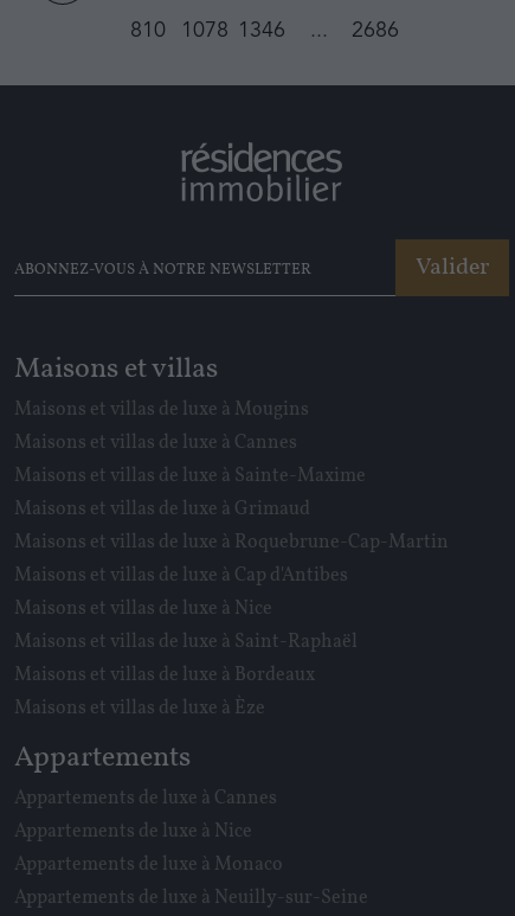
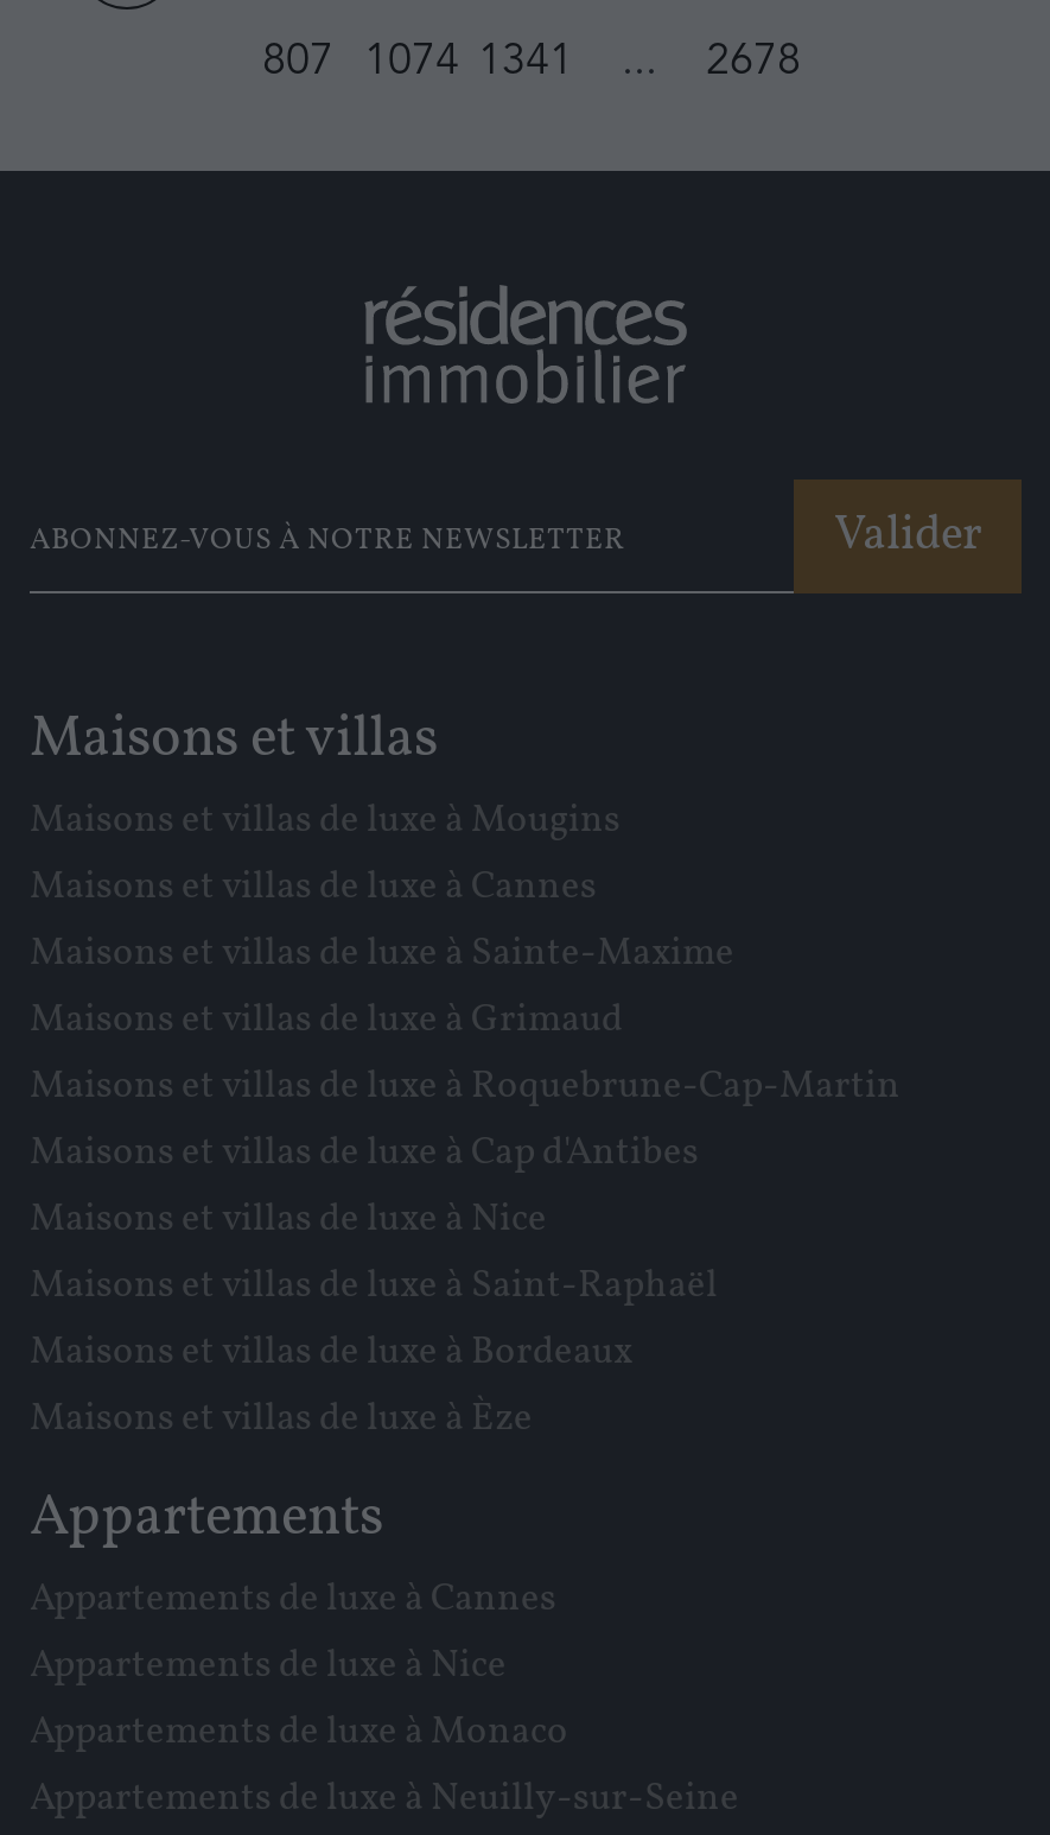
[130,20,166,41] 810 -> [262,40,333,83] 807
[181,20,285,41] 1078 1346 -> [364,40,573,83] 1074 1341
[352,20,399,41] 2686 -> [706,40,801,83] 2678

